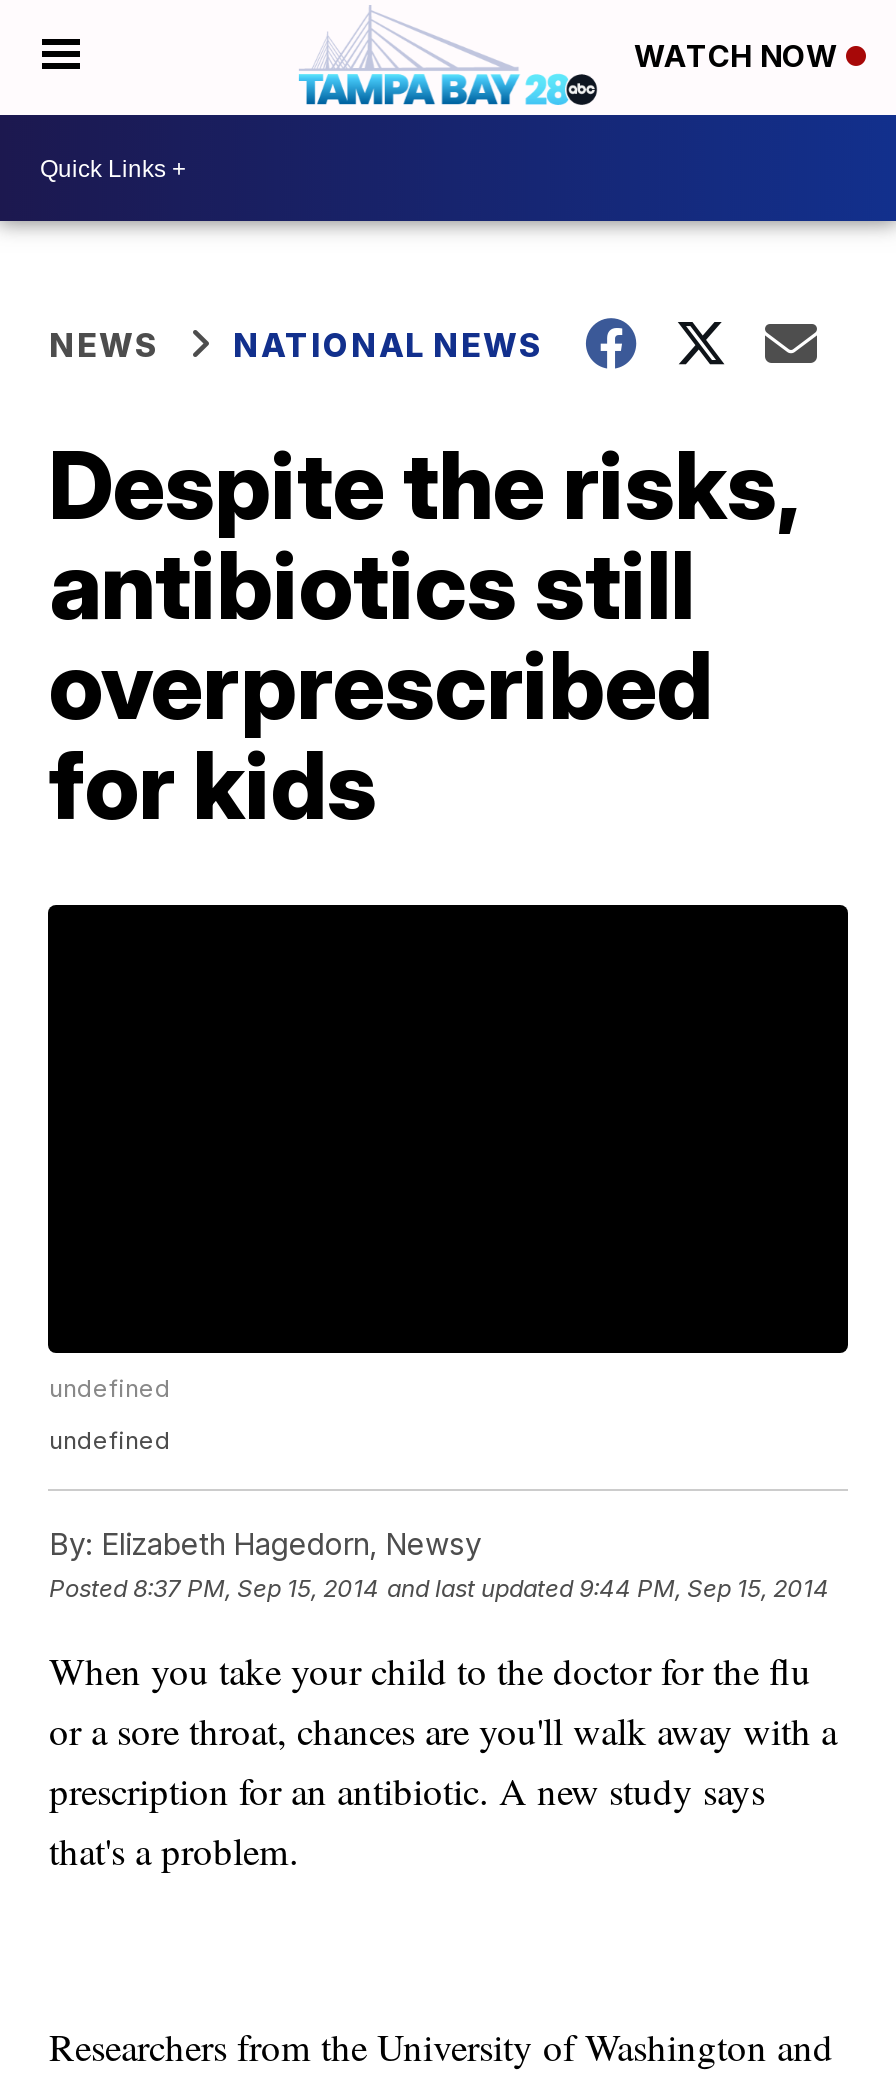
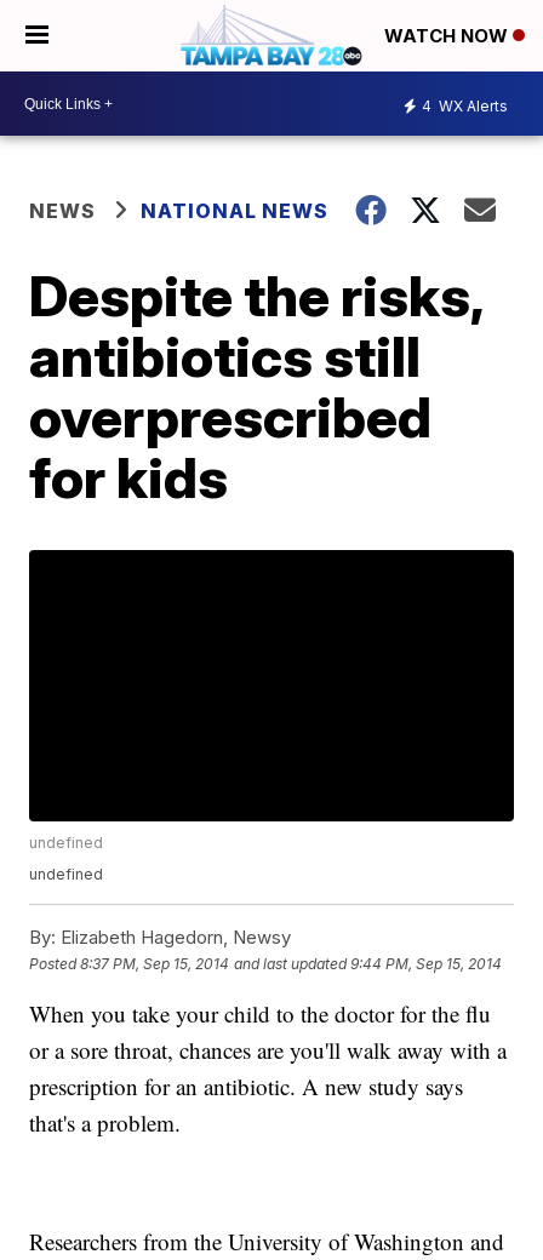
none -> [422,96,508,114] 4 WX Alerts

